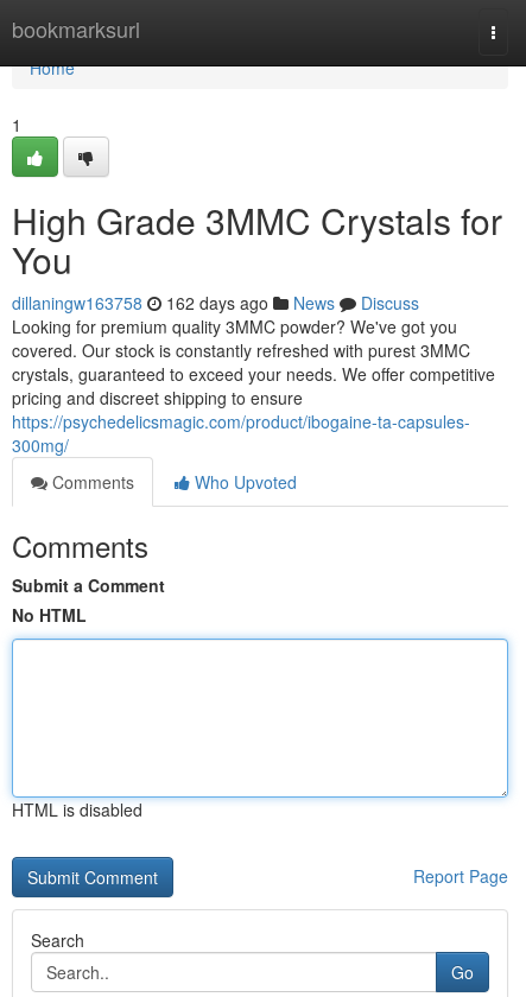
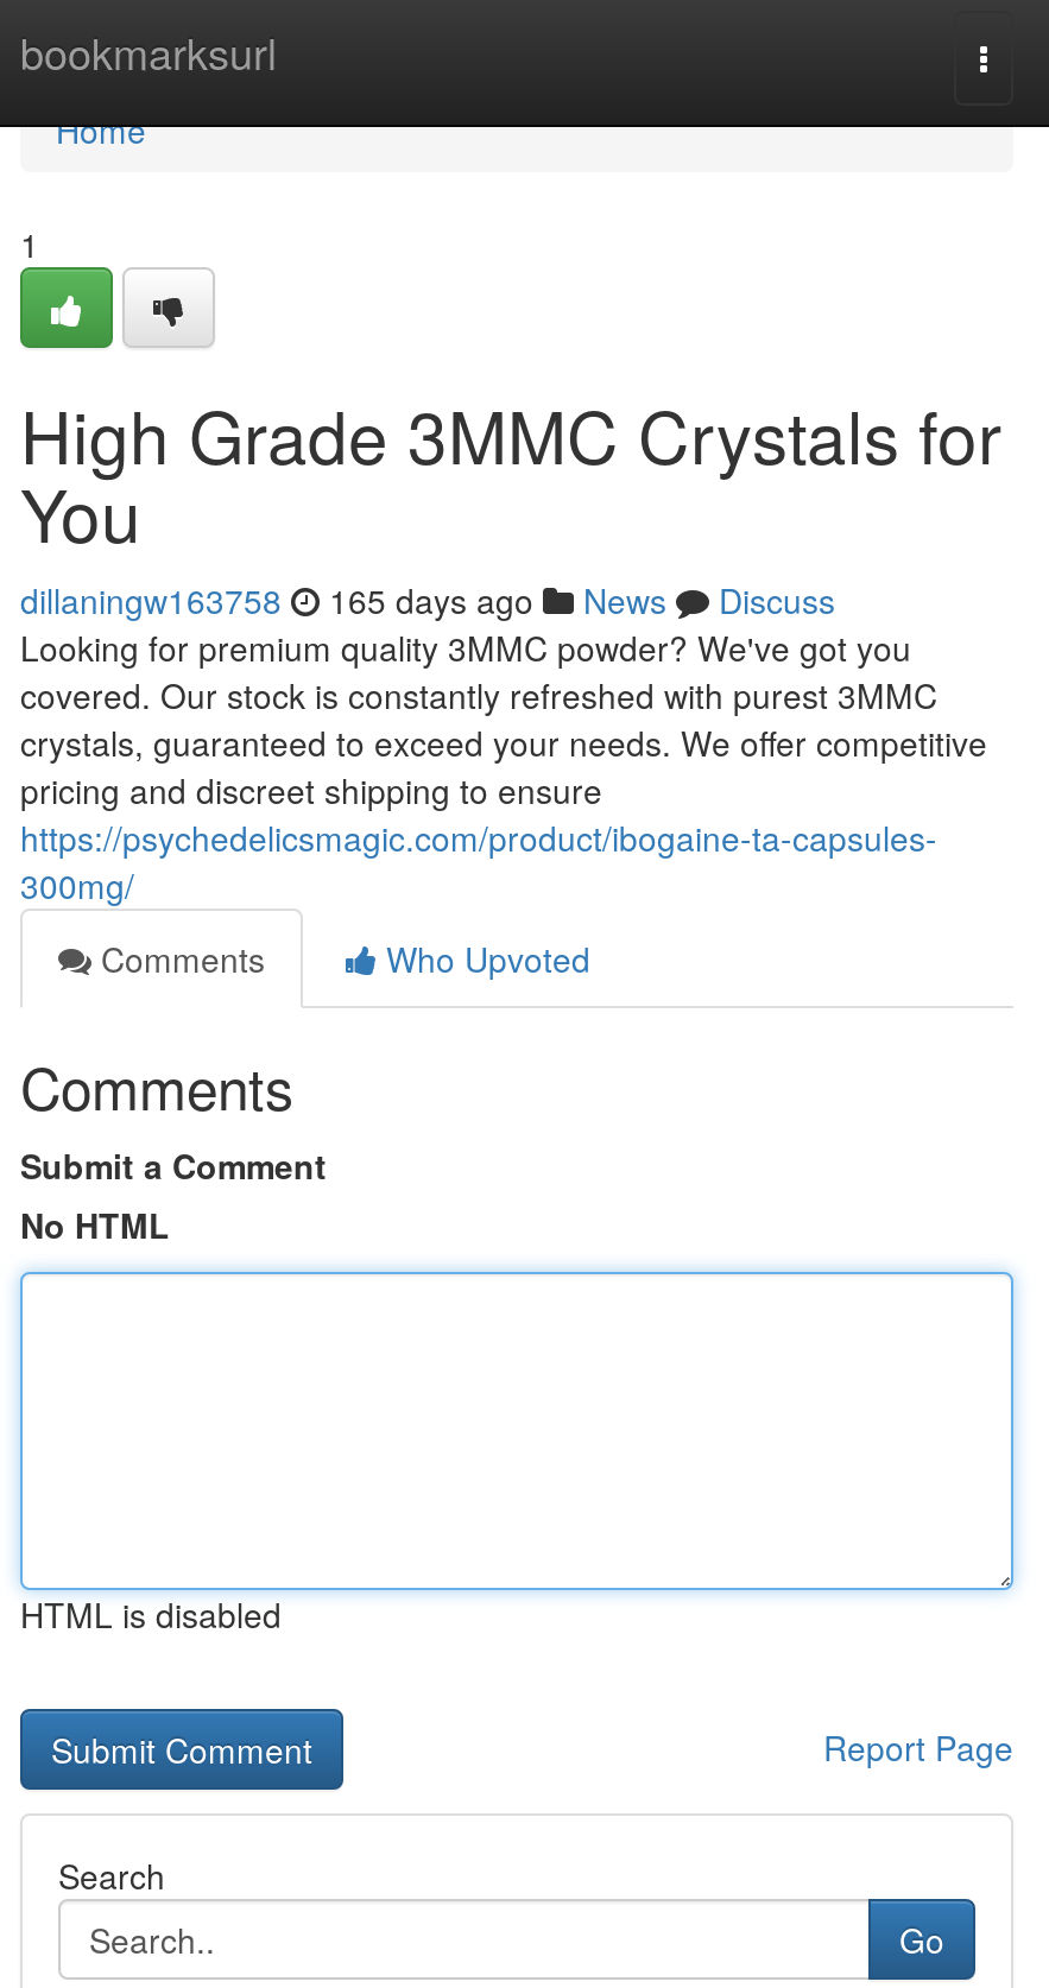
[12,291,419,315] dillaningw163758 162 days ago News Discuss -> [20,576,835,623] dillaningw163758 165 days ago News Discuss

